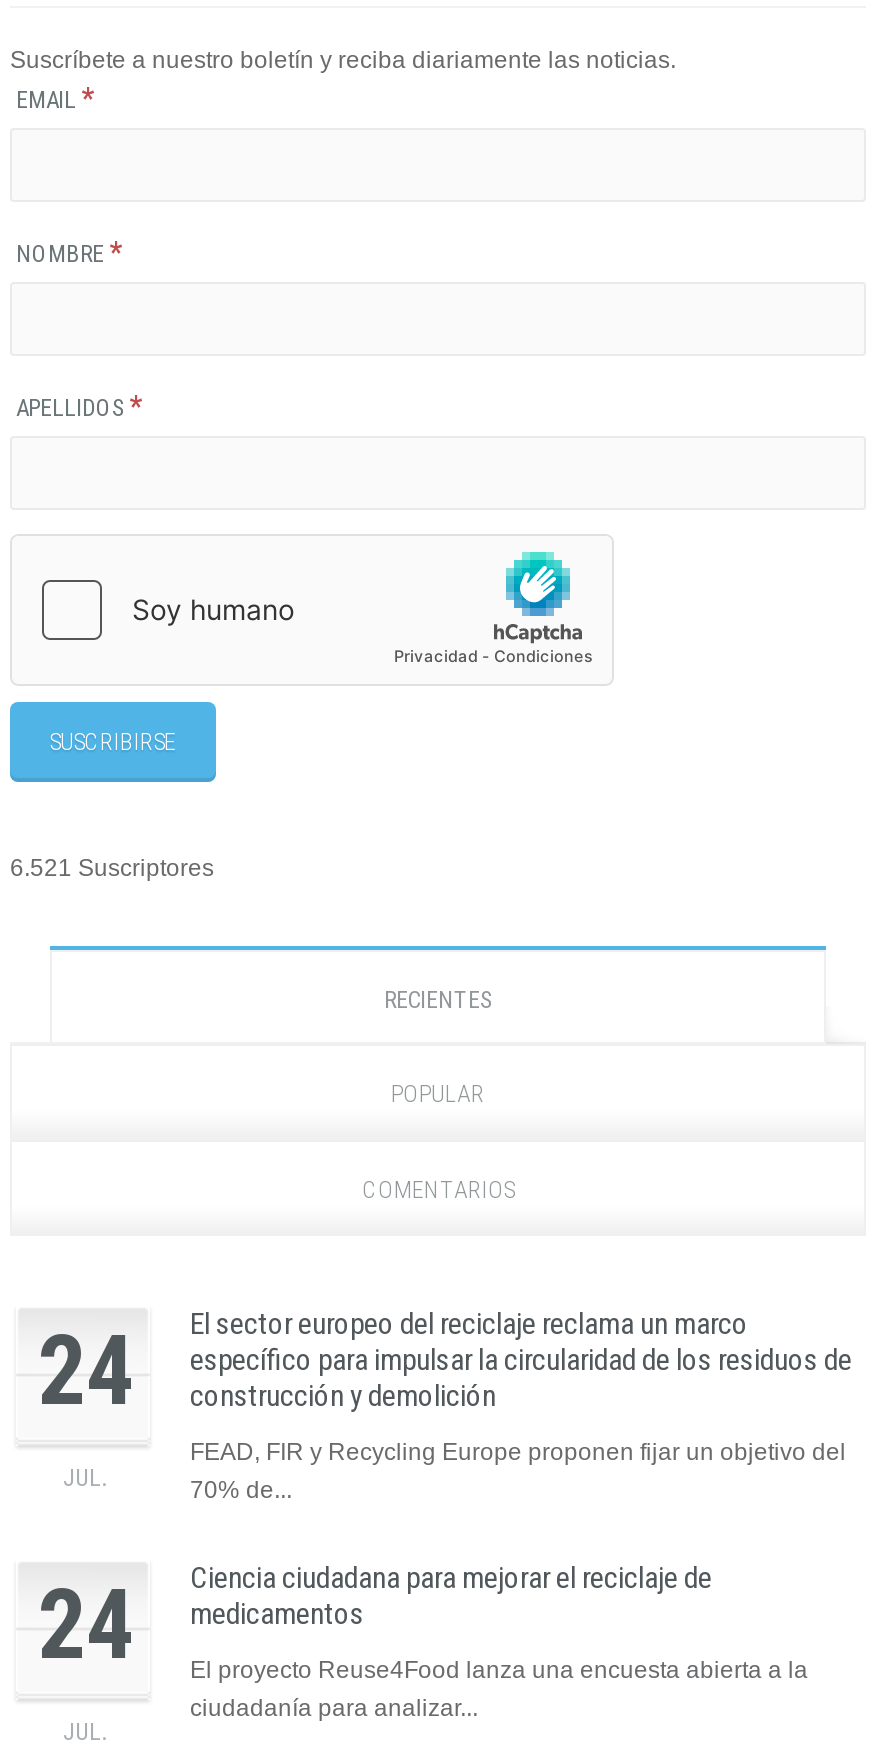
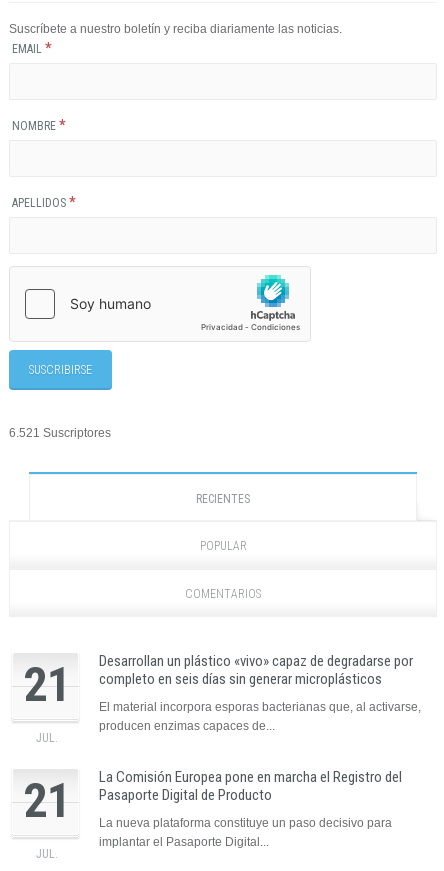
[38,1315,134,1429] 24 -> [23,656,71,713] 21
[190,1307,852,1415] El sector europeo del reciclaje reclama un marco | específico para impulsar la circularidad de los residuos de | construcción y demolición -> [99,652,413,688] Desarrollan un plástico «vivo» capaz de degradarse por | completo en seis días sin generar microplásticos
[190,1439,846,1505] FEAD, FIR y Recycling Europe proponen fijar un objetivo del | 70% de... -> [99,700,421,733] El material incorpora esporas bacterianas que, al activarse, | producen enzimas capaces de...
[38,1569,134,1683] 24 -> [23,772,71,829] 21
[190,1561,712,1633] Ciencia ciudadana para mejorar el reciclaje de | medicamentos -> [99,768,402,804] La Comisión Europea pone en marcha el Registro del | Pasaporte Digital de Producto
[190,1657,808,1723] El proyecto Reuse4Food lanza una encuesta abierta a la | ciudadanía para analizar... -> [99,816,392,849] La nueva plataforma constituye un paso decisivo para | implantar el Pasaporte Digital...

